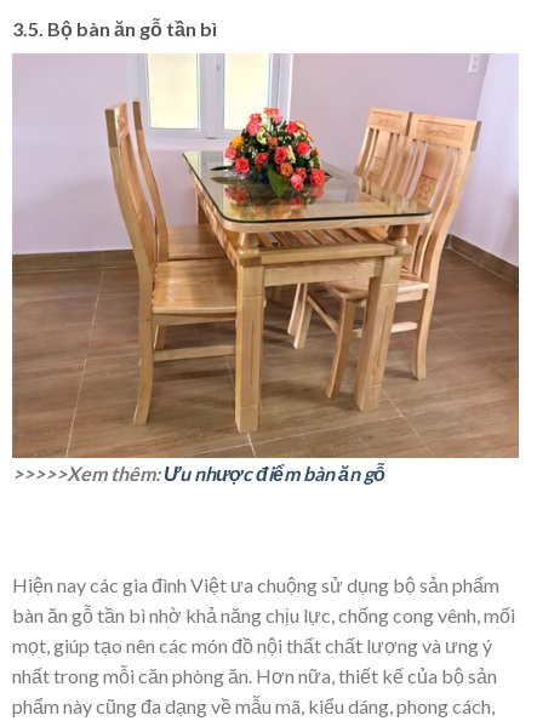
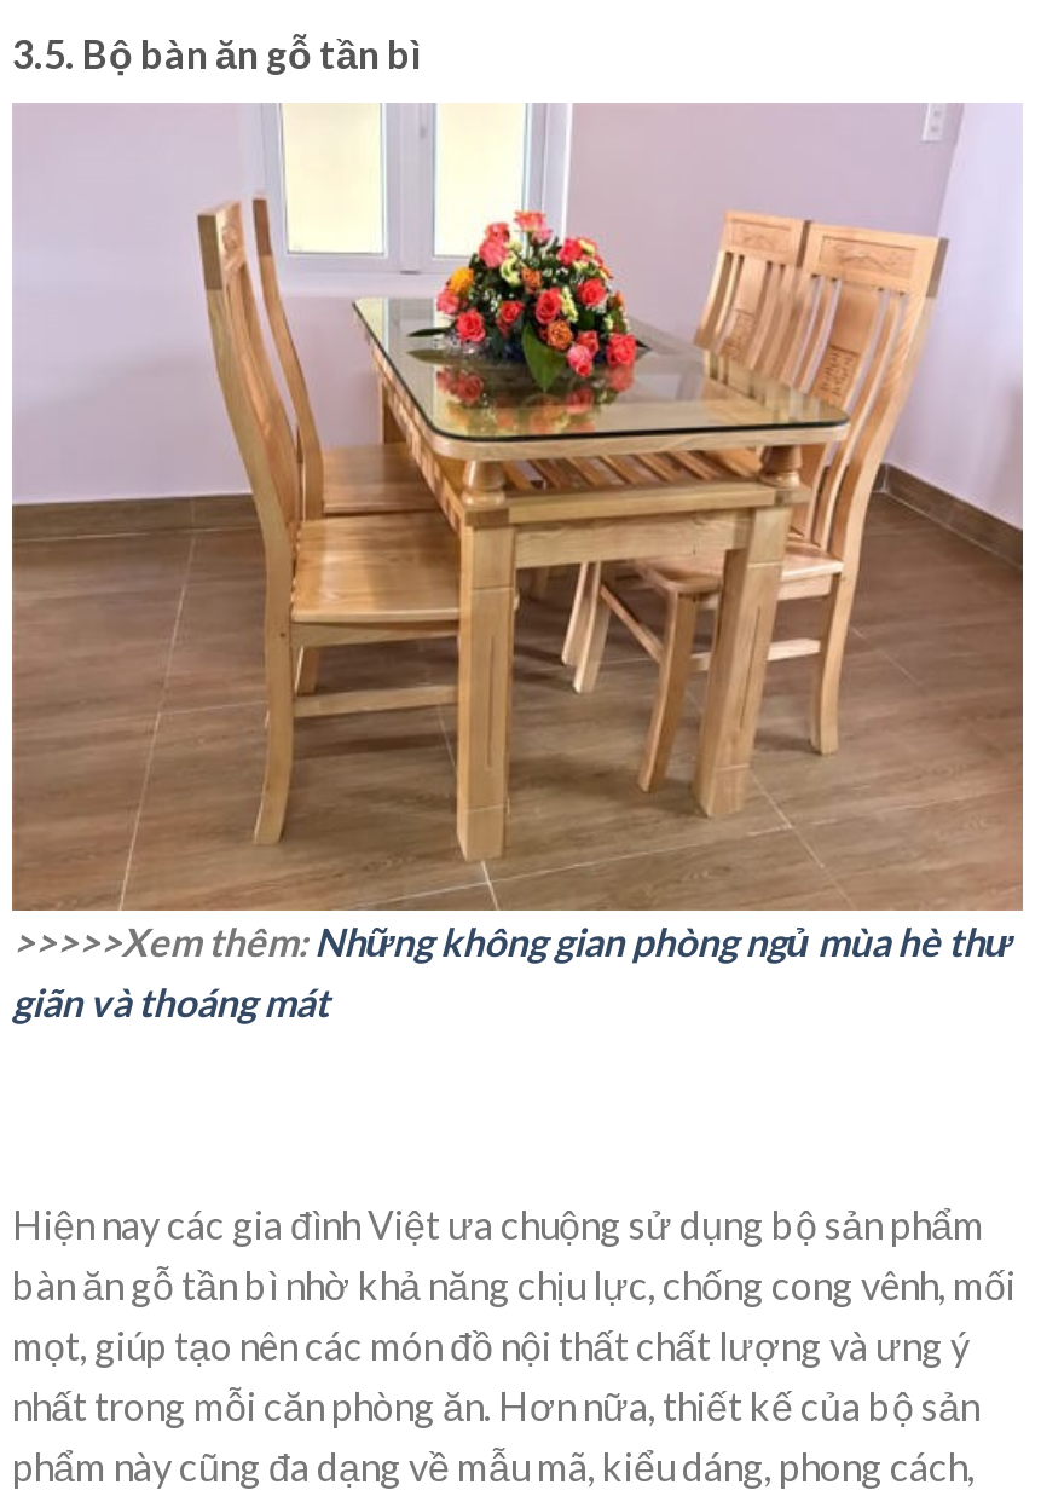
[12,462,385,485] >>>>>Xem thêm:Ưu nhược điểm bàn ăn gỗ -> [12,918,1011,1024] >>>>>Xem thêm: Những không gian phòng ngủ mùa hè thư | giãn và thoáng mát

